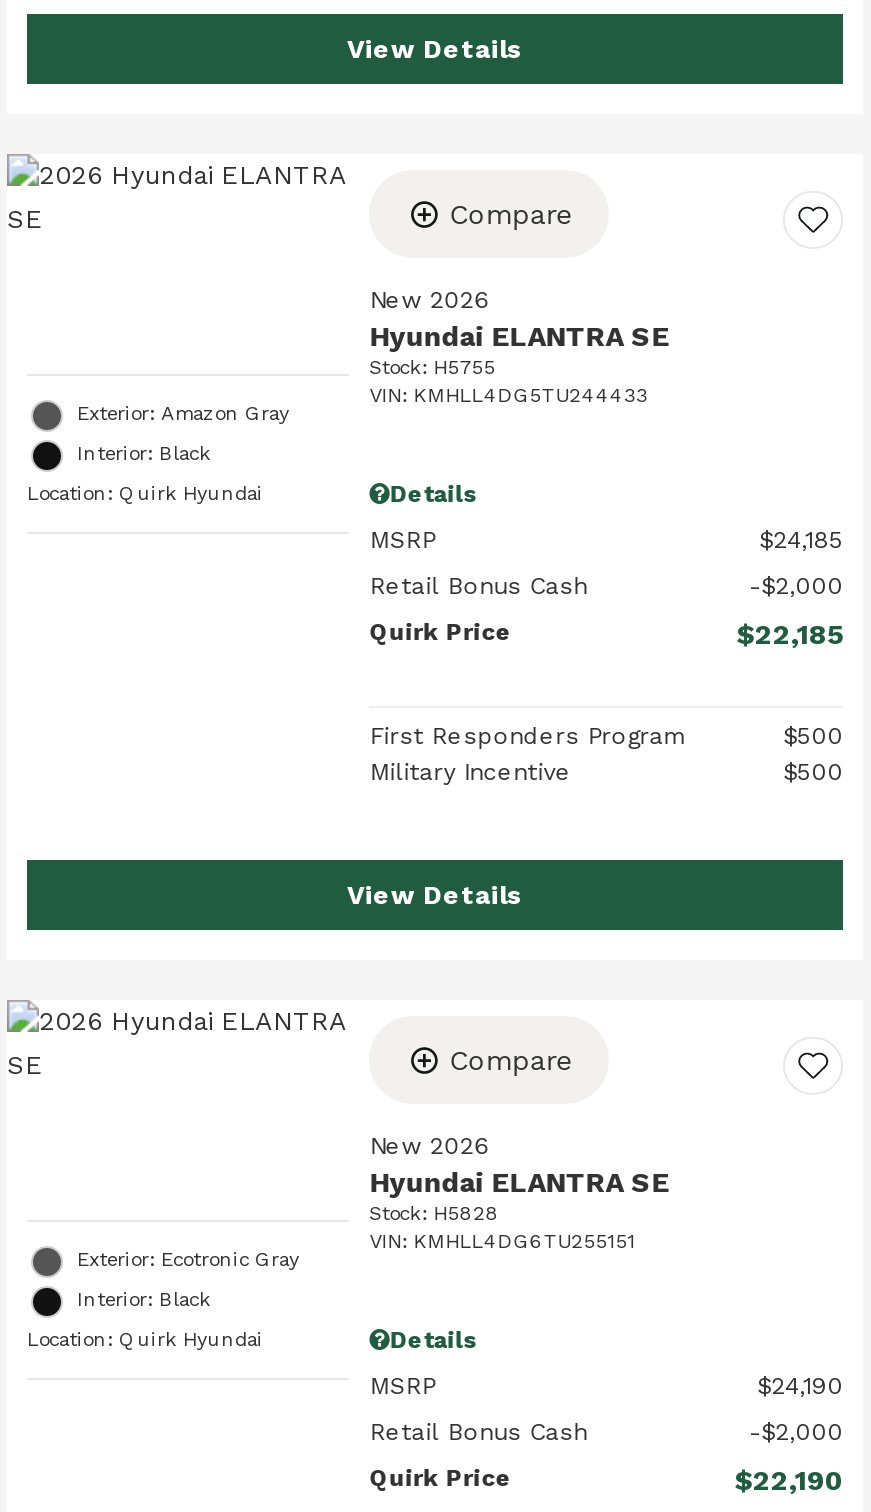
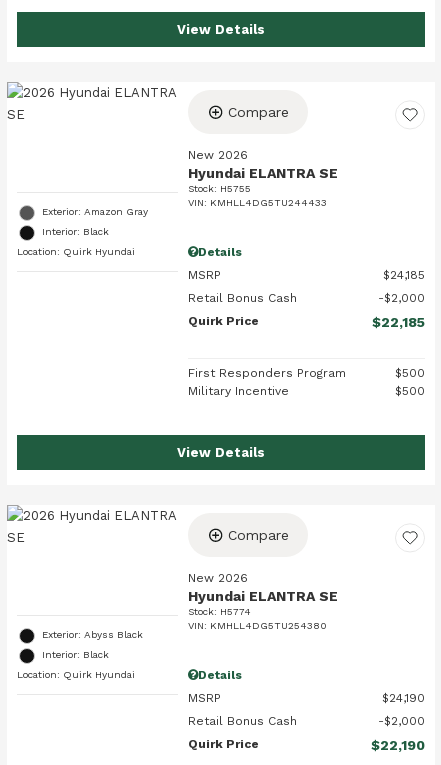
[369,1202,499,1224] Stock: H5828 -> [188,606,251,617] Stock: H5774
[369,1230,635,1252] VIN: KMHLL4DG6TU255151 -> [188,620,327,631] VIN: KMHLL4DG5TU254380
[77,1248,299,1270] Exterior: Ecotronic Gray -> [42,629,143,640] Exterior: Abyss Black

